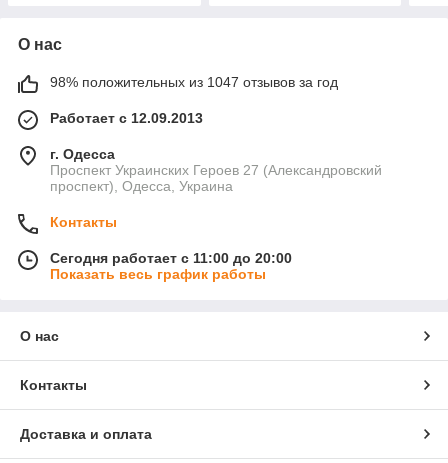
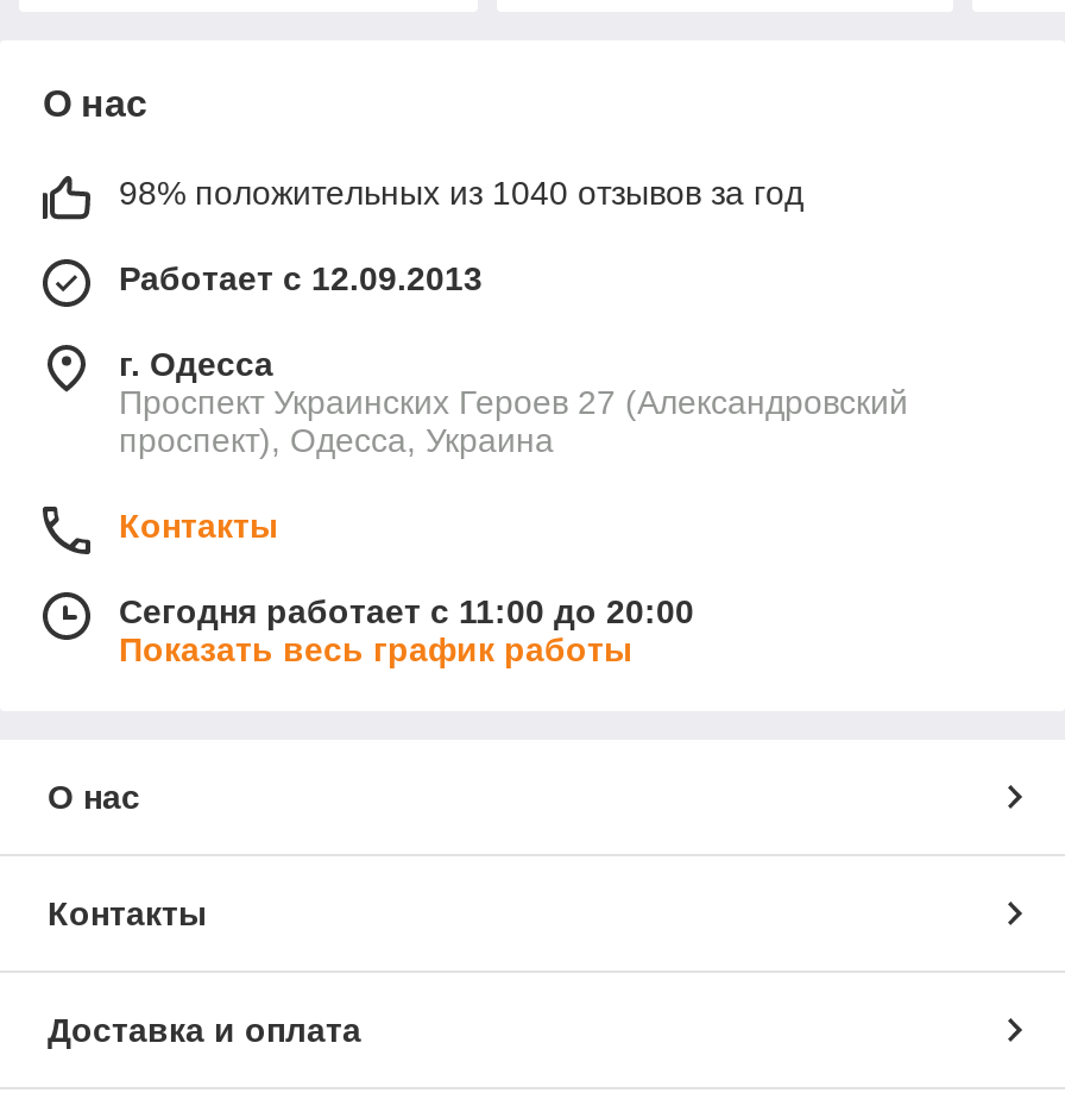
[50,74,338,90] 98% положительных из 1047 отзывов за год -> [119,173,804,211] 98% положительных из 1040 отзывов за год

